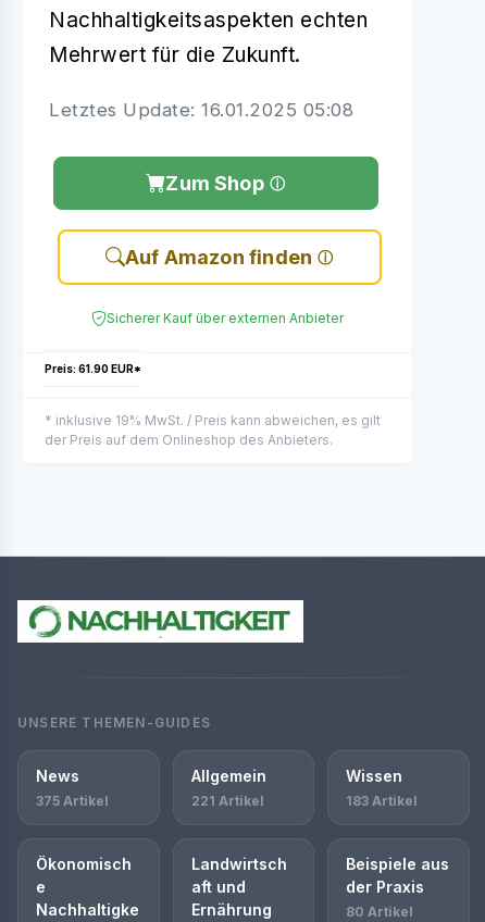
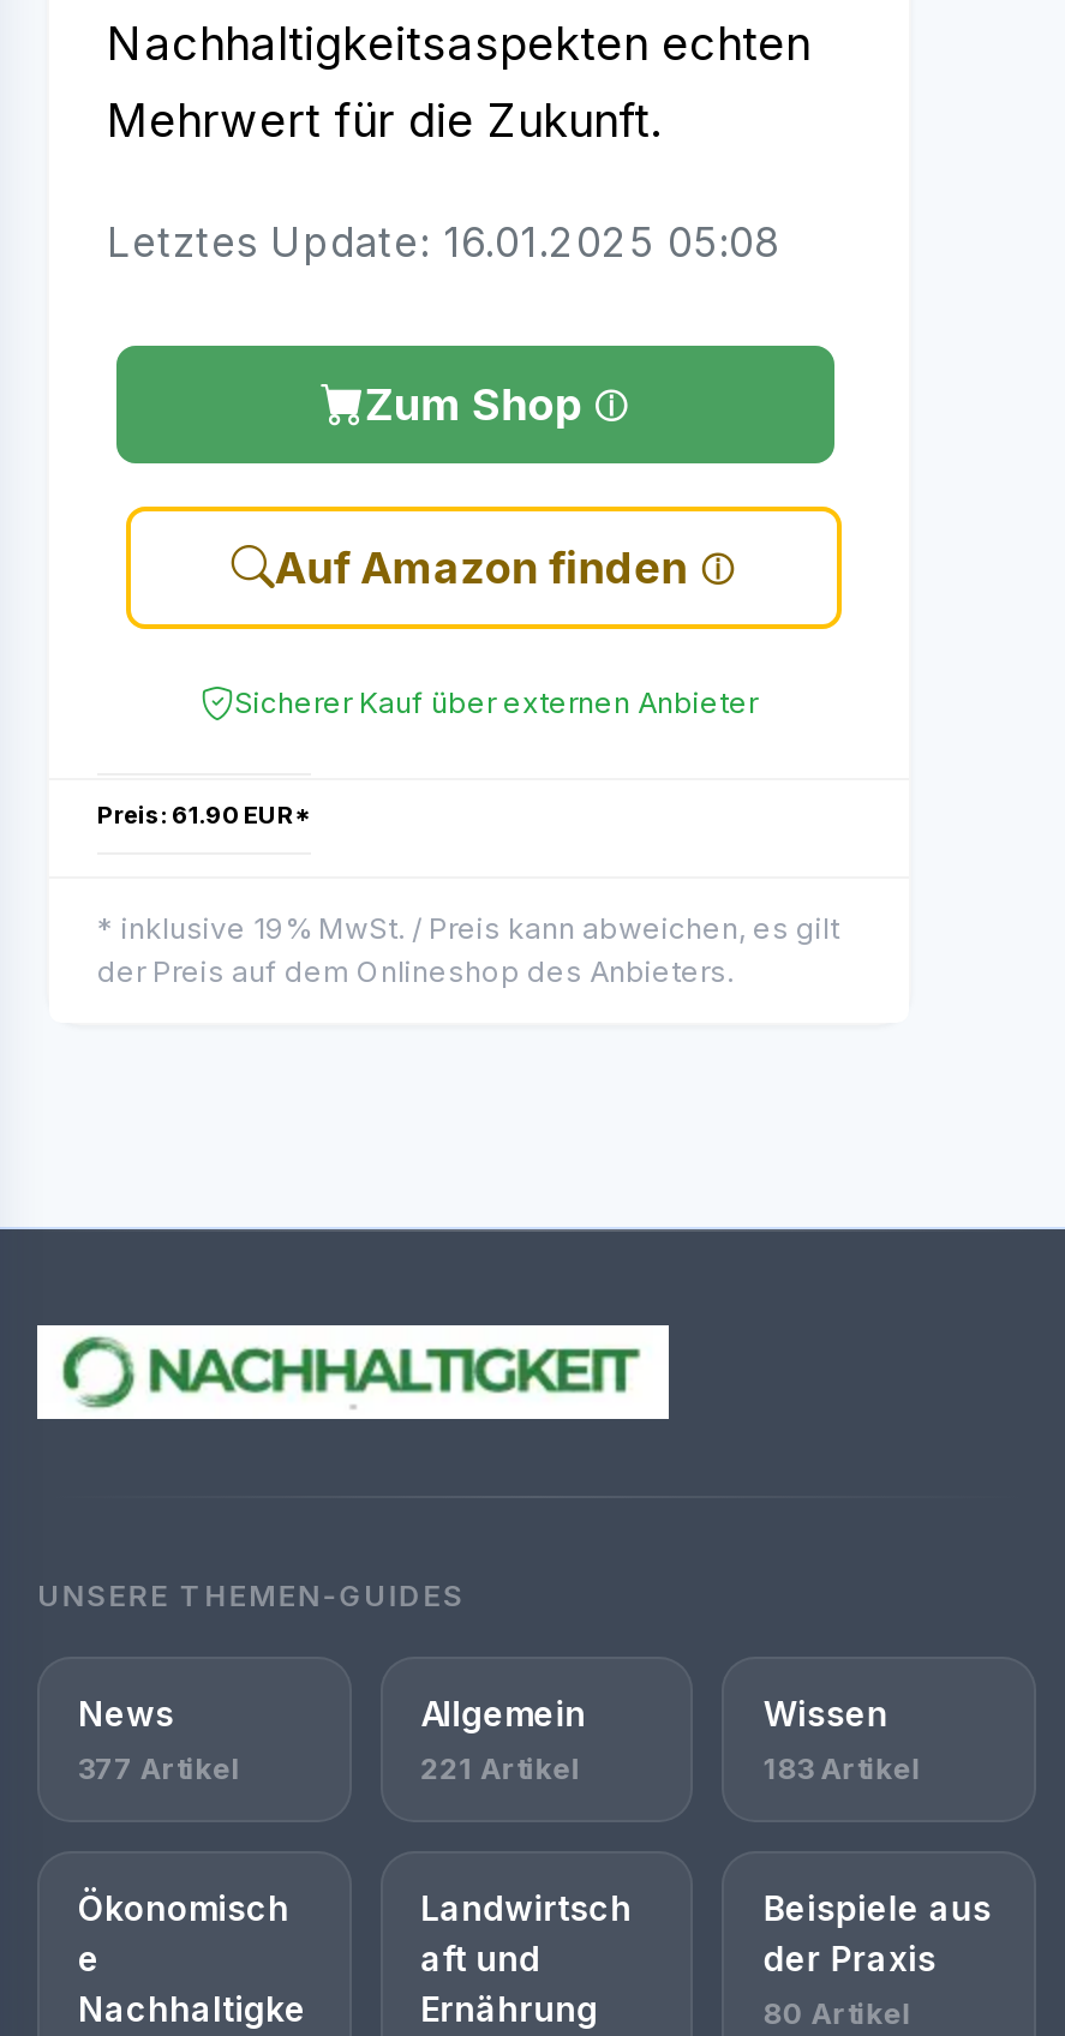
[36,793,109,809] 375 Artikel -> [78,1750,241,1786] 377 Artikel

